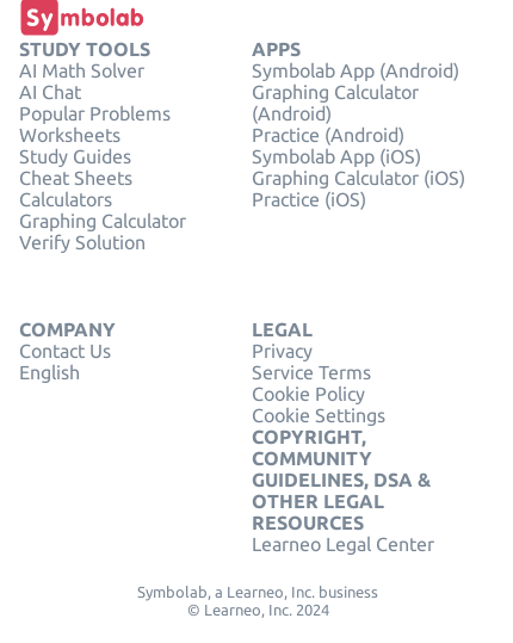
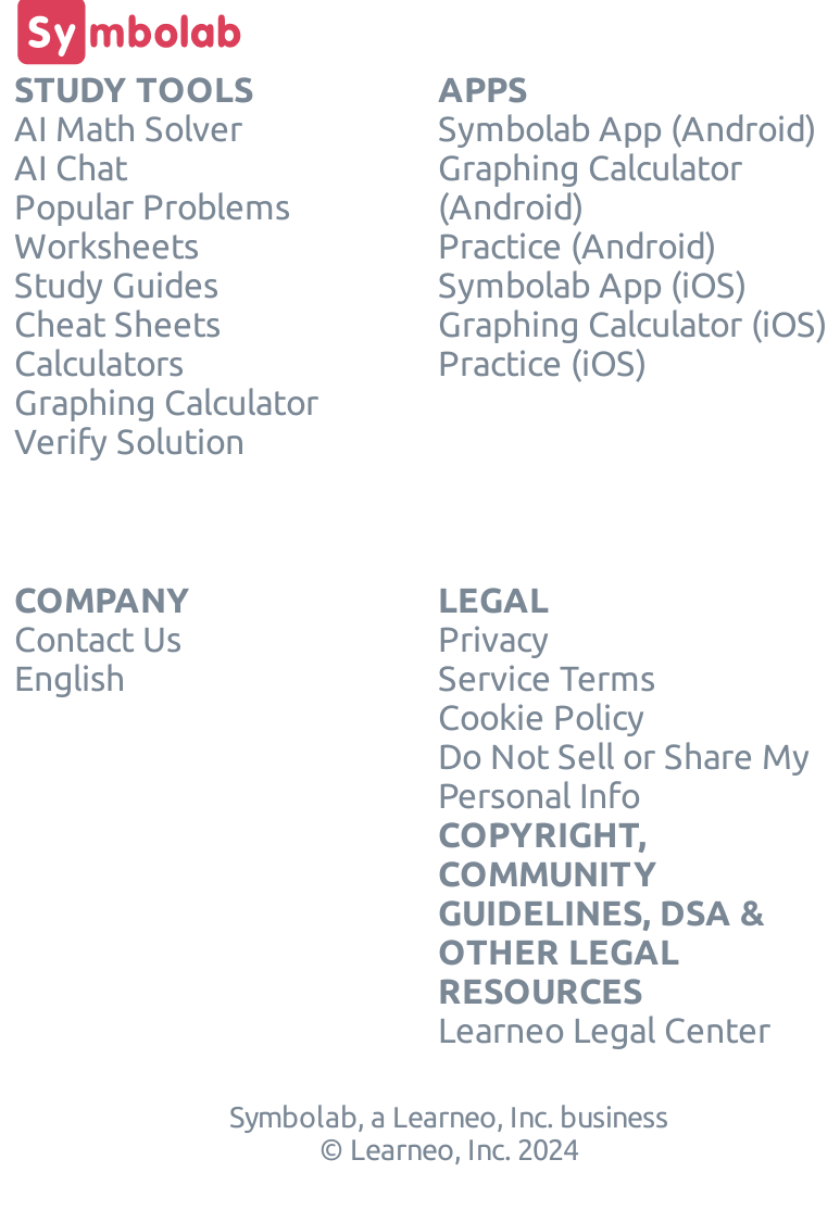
[252,405,385,426] Cookie Settings -> [438,738,810,816] Do Not Sell or Share My | Personal Info

